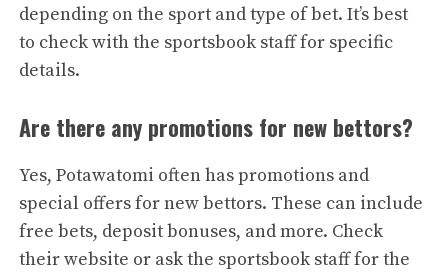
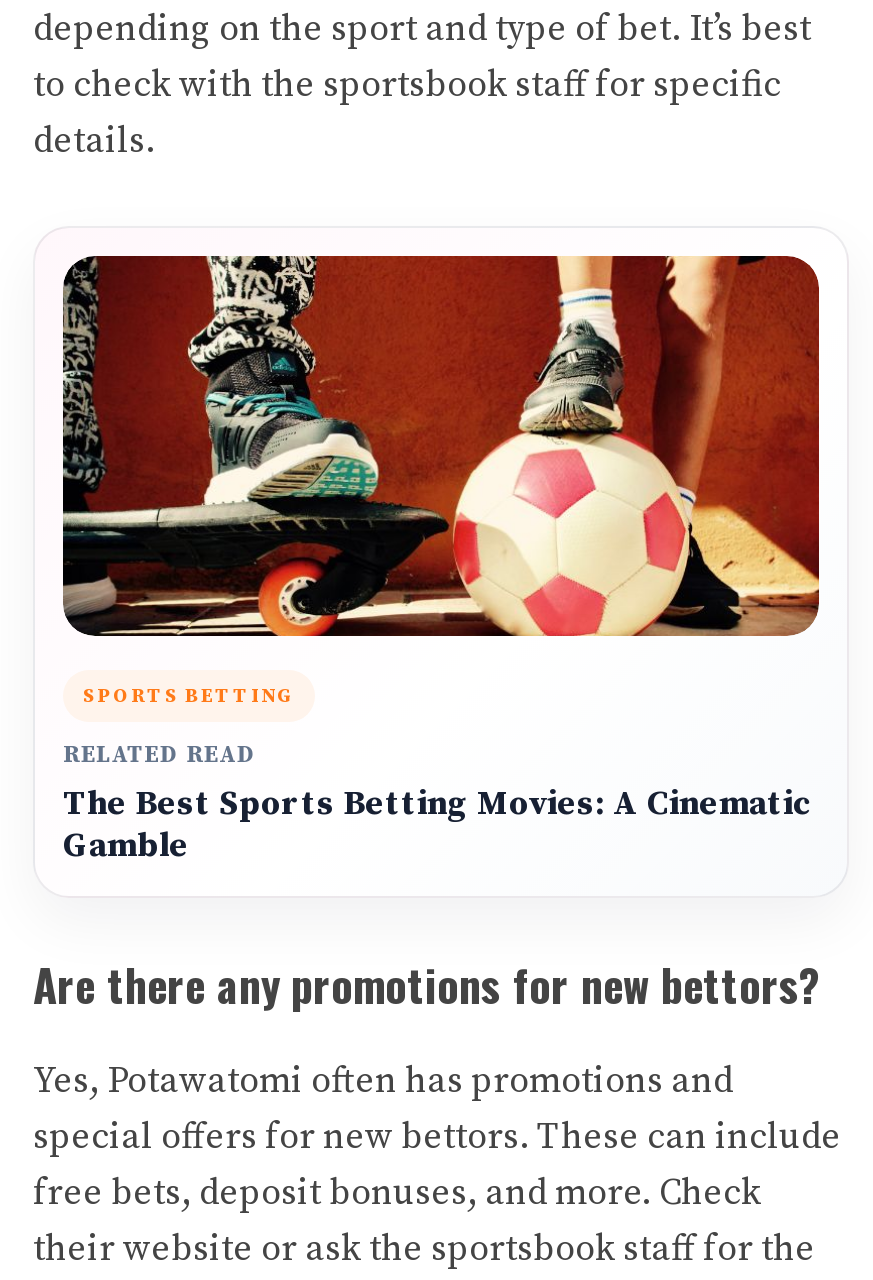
none -> [61,254,821,868] [image] | SPORTS BETTING | RELATED READ | The Best Sports Betting Movies: A Cinematic | Gamble

